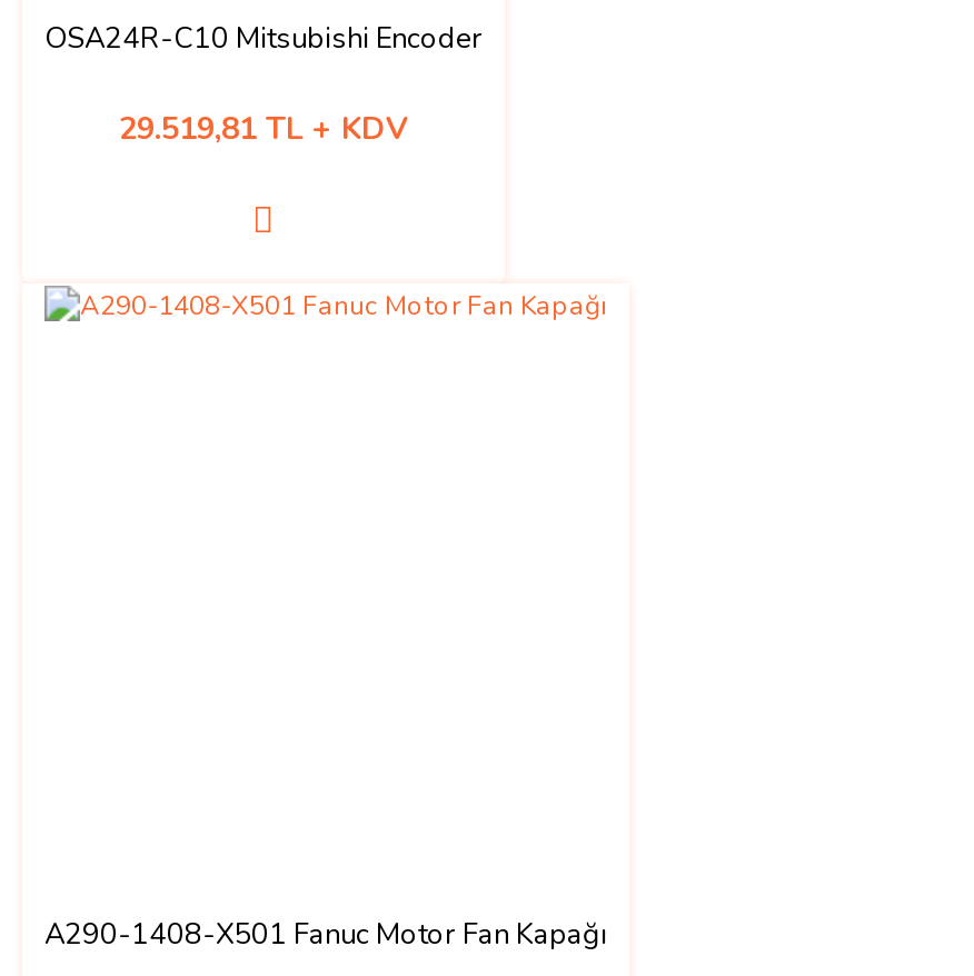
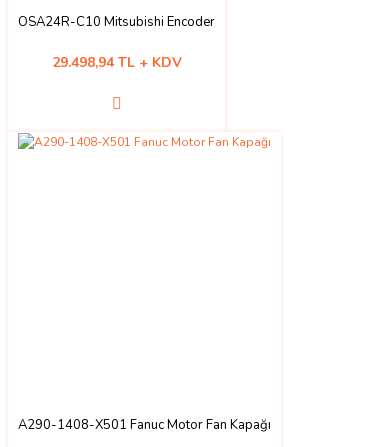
[119,107,408,150] 29.519,81 TL + KDV -> [51,53,181,72] 29.498,94 TL + KDV

